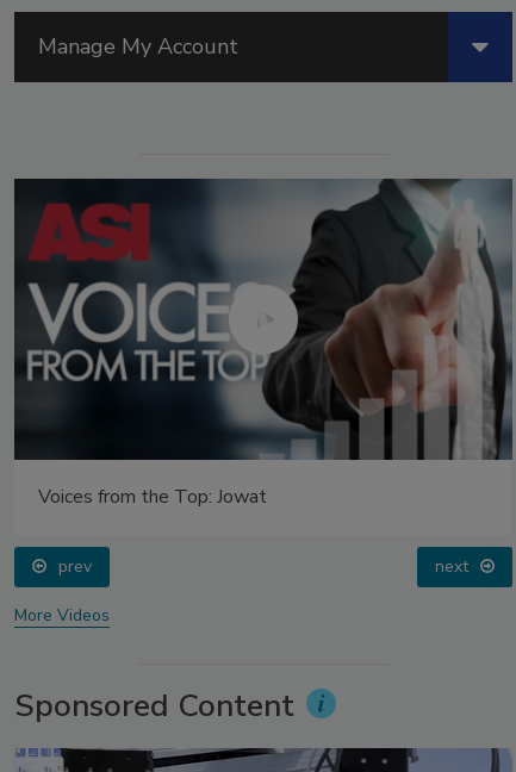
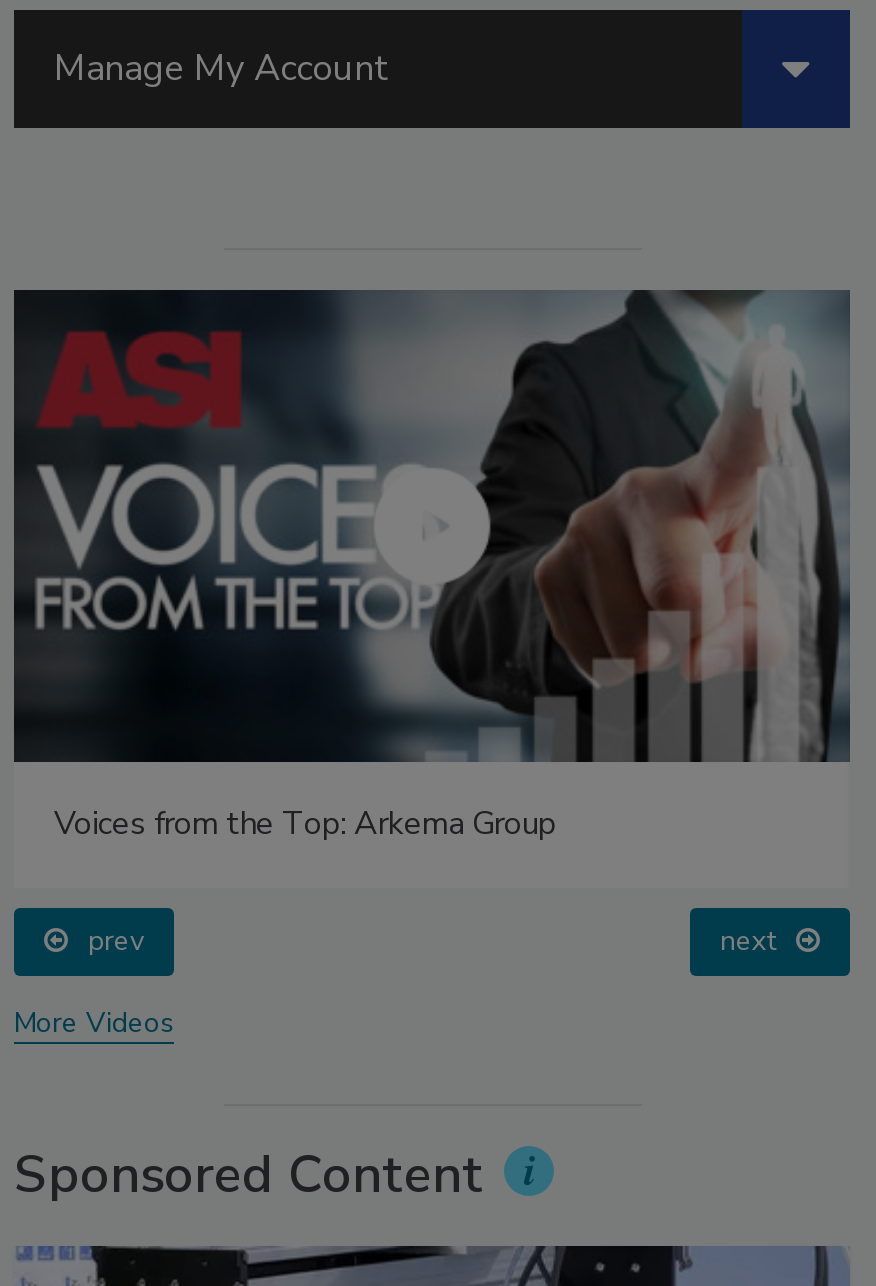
[38,484,267,510] Voices from the Top: Jowat -> [54,802,556,846] Voices from the Top: Arkema Group

